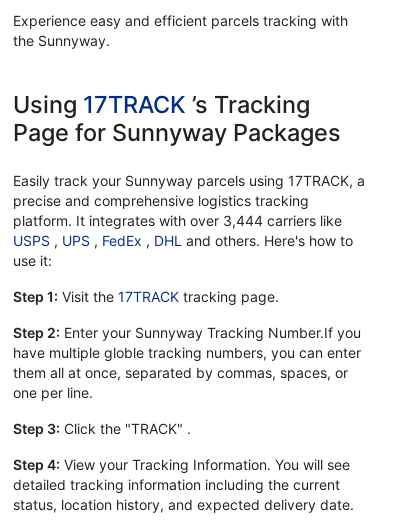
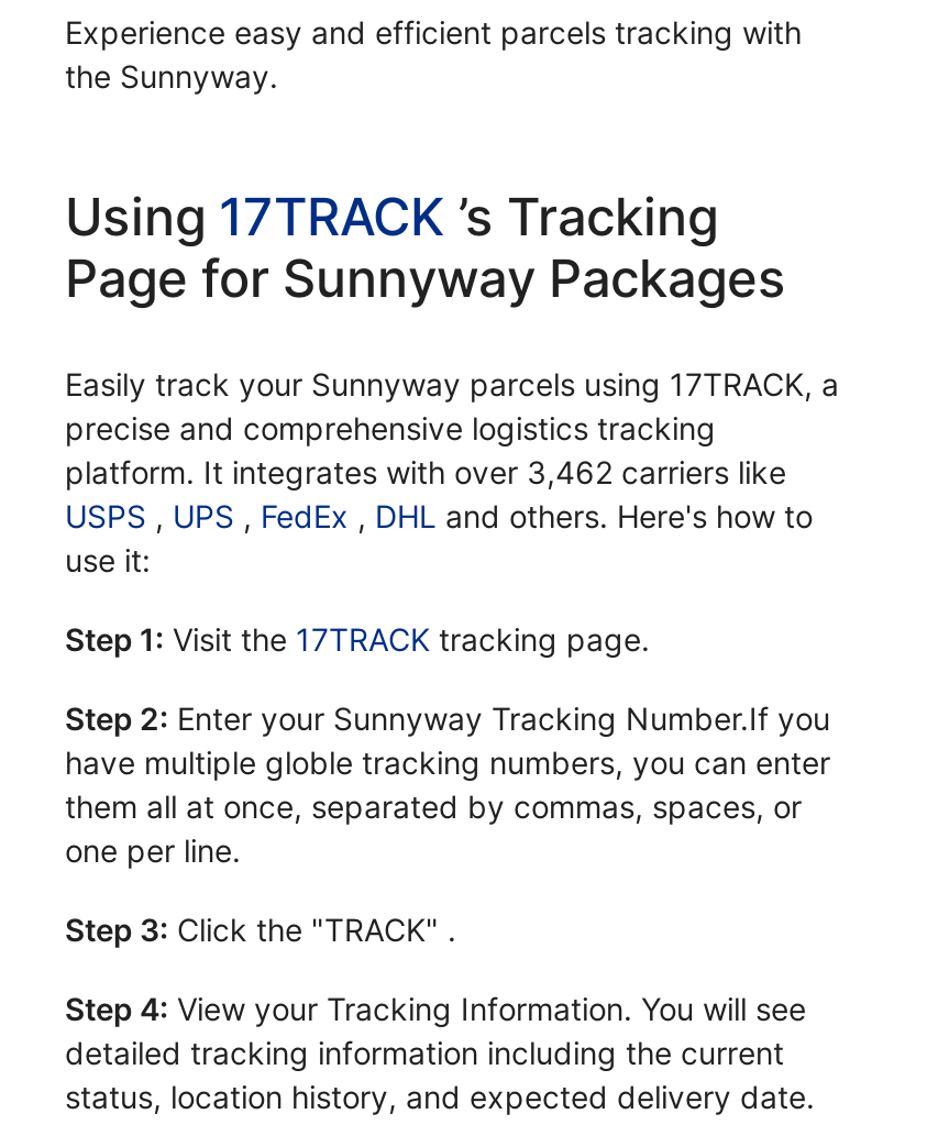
[13,212,342,229] platform. It integrates with over 3,444 carriers like -> [65,453,786,490] platform. It integrates with over 3,462 carriers like

